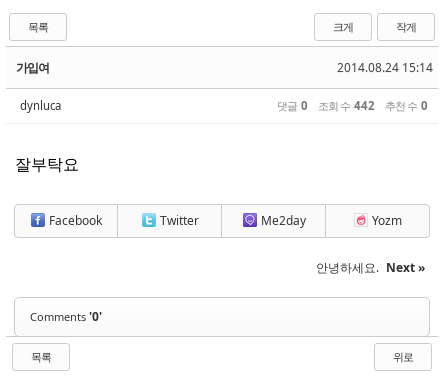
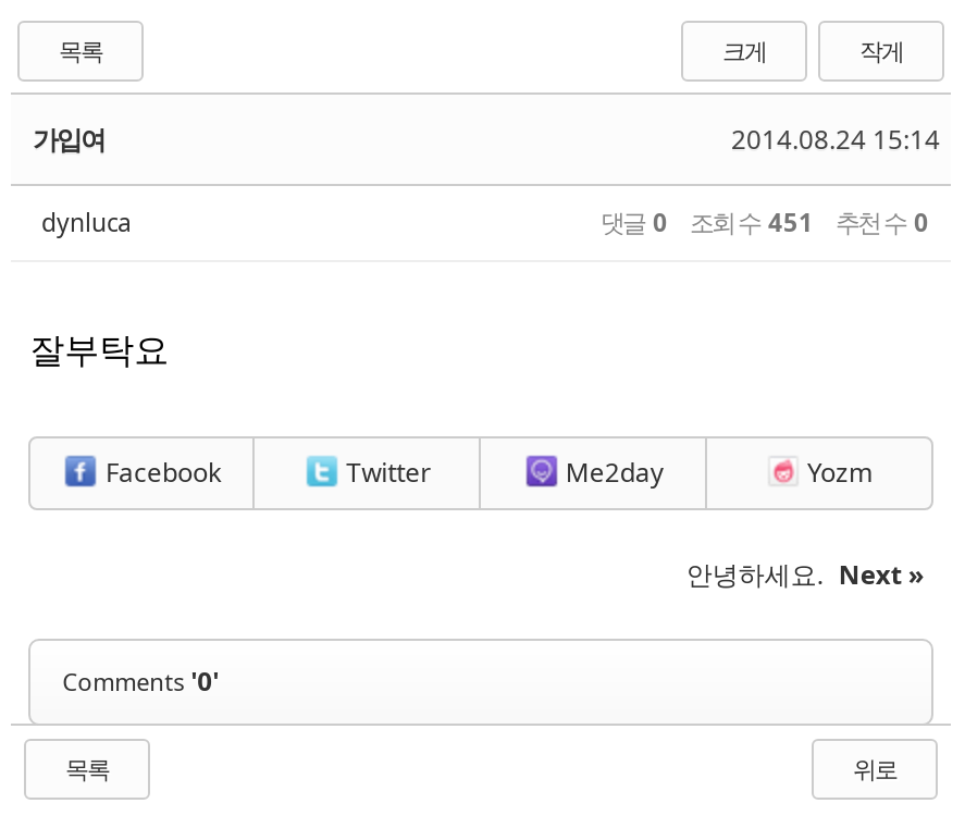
[277,98,428,113] 댓글 0 조회 수 442 추천 수 0 -> [601,206,929,238] 댓글 0 조회 수 451 추천 수 0

